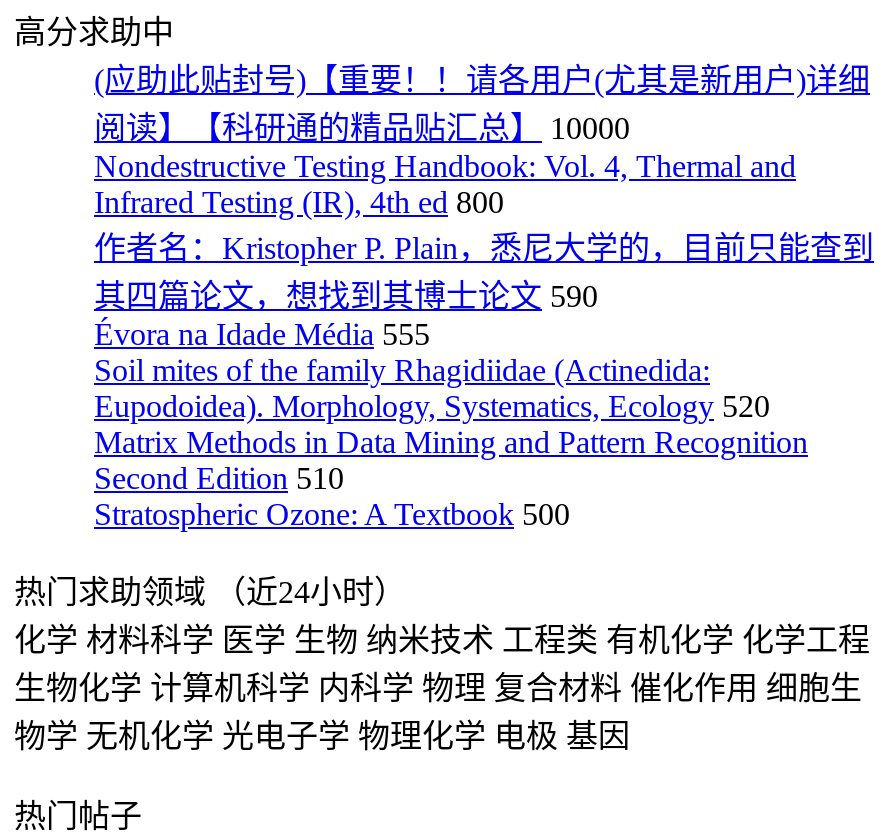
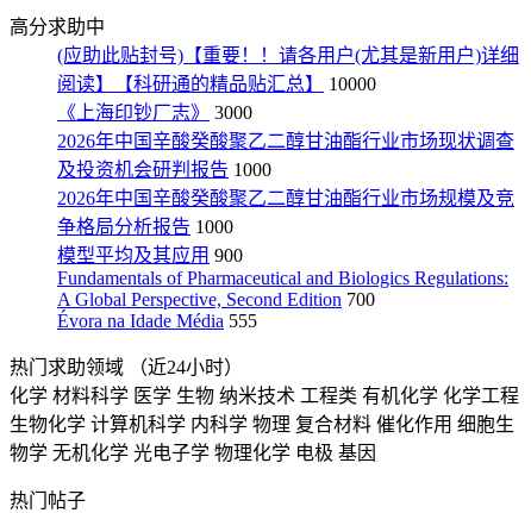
[94,149,874,313] Nondestructive Testing Handbook: Vol. 4, Thermal and | Infrared Testing (IR), 4th ed 800 | 作者名：Kristopher P. Plain，悉尼大学的，目前只能查到 | 其四篇论文，想找到其博士论文 590 -> [57,102,514,309] 《上海印钞厂志》 3000 | 2026年中国辛酸癸酸聚乙二醇甘油酯行业市场现状调查 | 及投资机会研判报告 1000 | 2026年中国辛酸癸酸聚乙二醇甘油酯行业市场规模及竞 | 争格局分析报告 1000 | 模型平均及其应用 900 | Fundamentals of Pharmaceutical and Biologics Regulations: | A Global Perspective, Second Edition 700
moved [94,317,430,351] -> [57,311,257,331]: Évora na Idade Média 555
[94,353,808,531] Soil mites of the family Rhagidiidae (Actinedida: | Eupodoidea). Morphology, Systematics, Ecology 520 | Matrix Methods in Data Mining and Pattern Recognition | Second Edition 510 | Stratospheric Ozone: A Textbook 500 -> none

